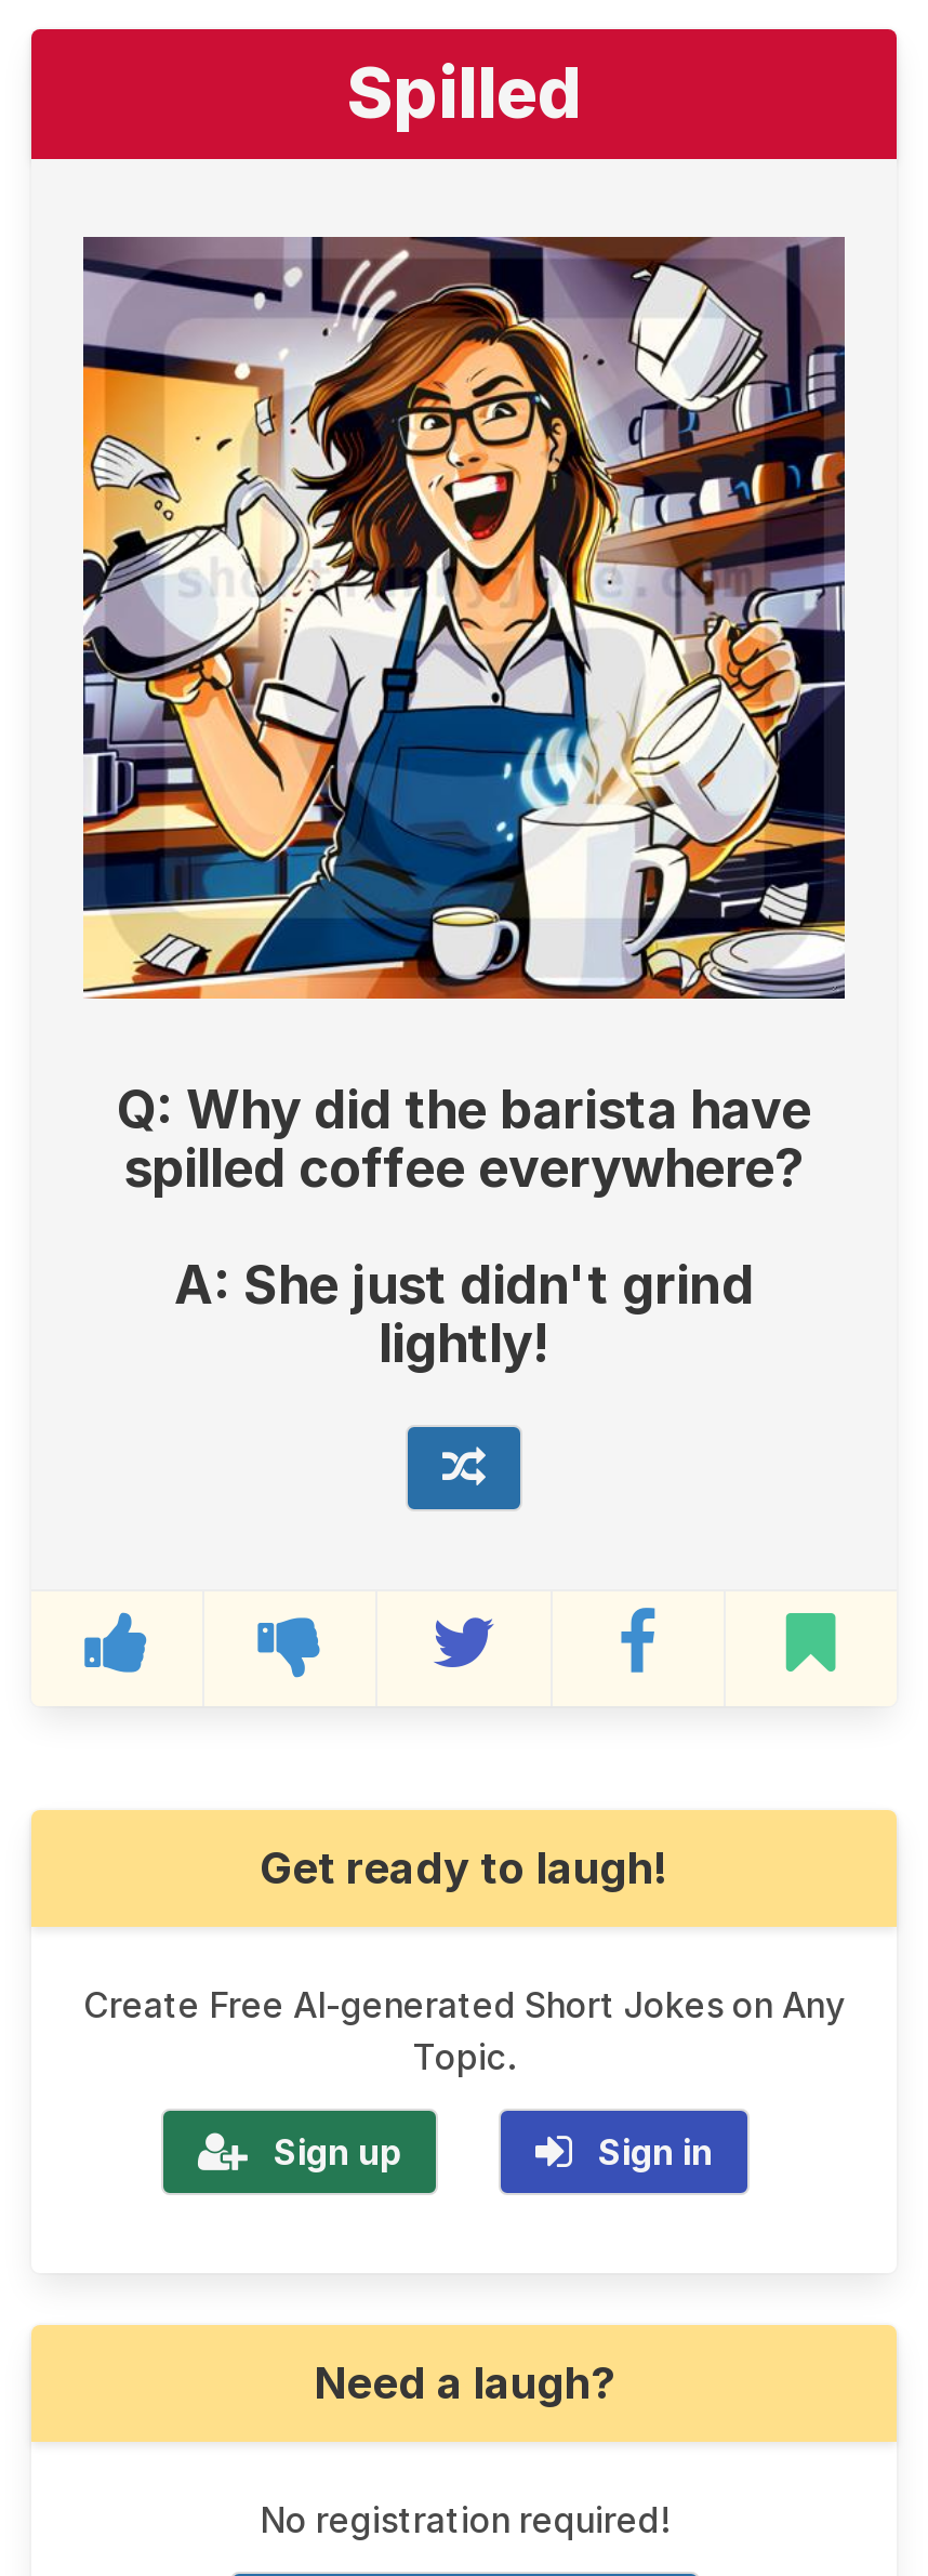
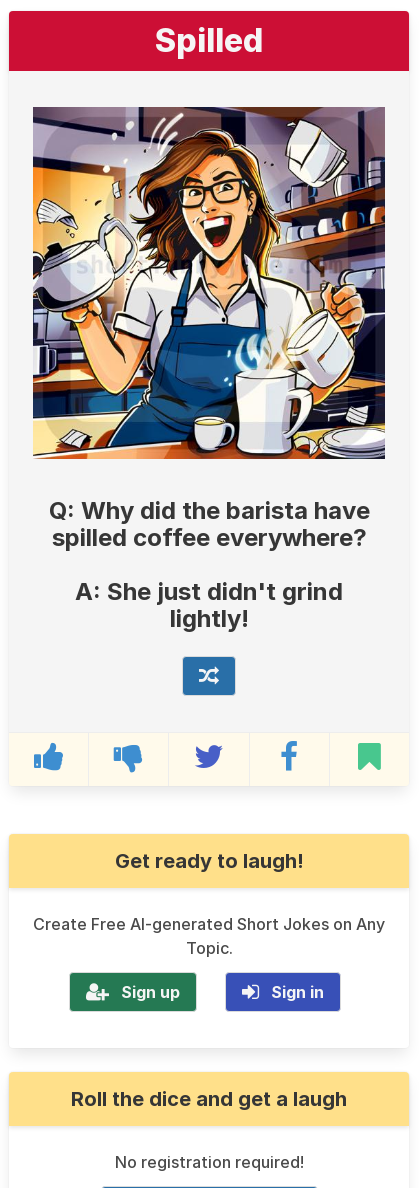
[314,2357,614,2409] Need a laugh? -> [71,1087,347,1111] Roll the dice and get a laugh

